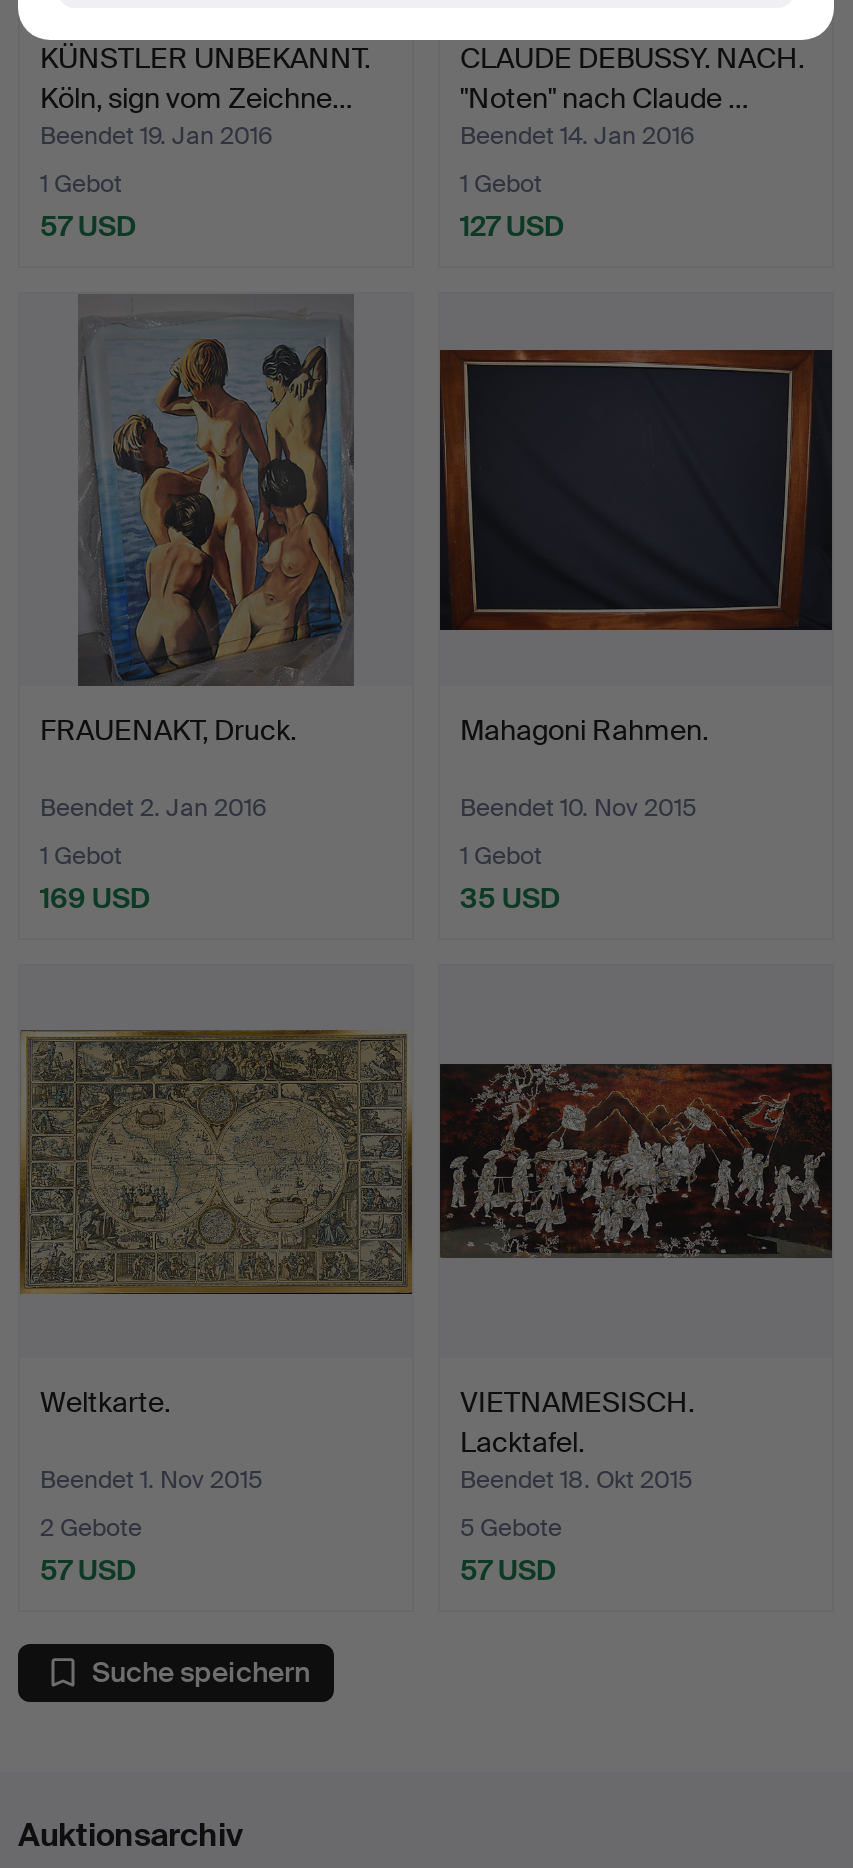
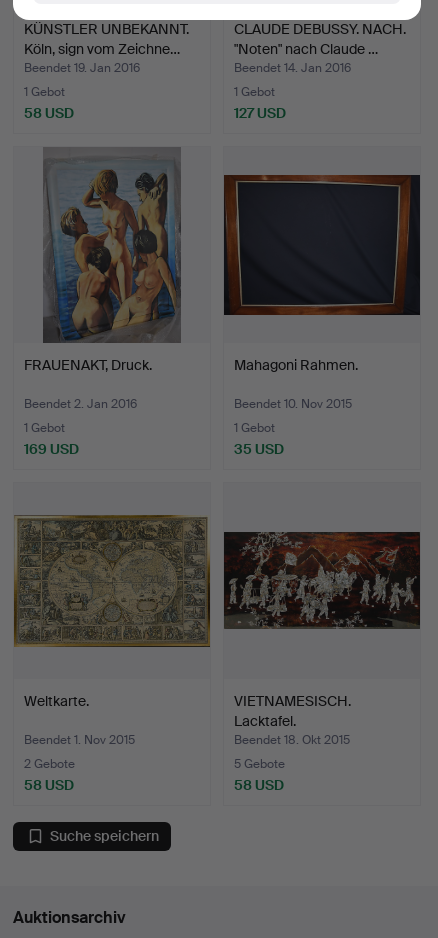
[40,208,136,244] 57 USD -> [24,104,74,122] 58 USD
[40,1552,136,1588] 57 USD -> [24,776,74,794] 58 USD
[460,1552,556,1588] 57 USD -> [234,776,284,794] 58 USD

